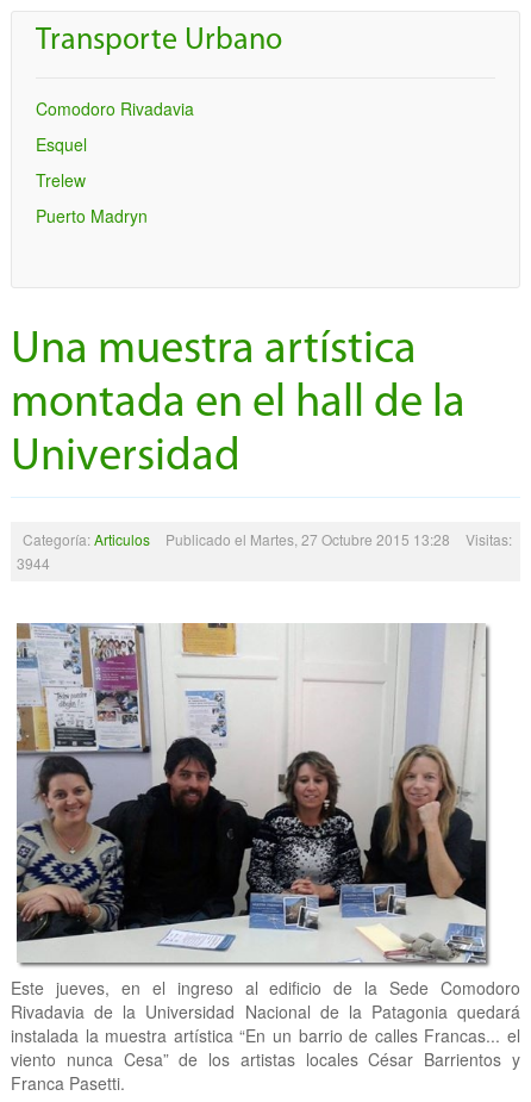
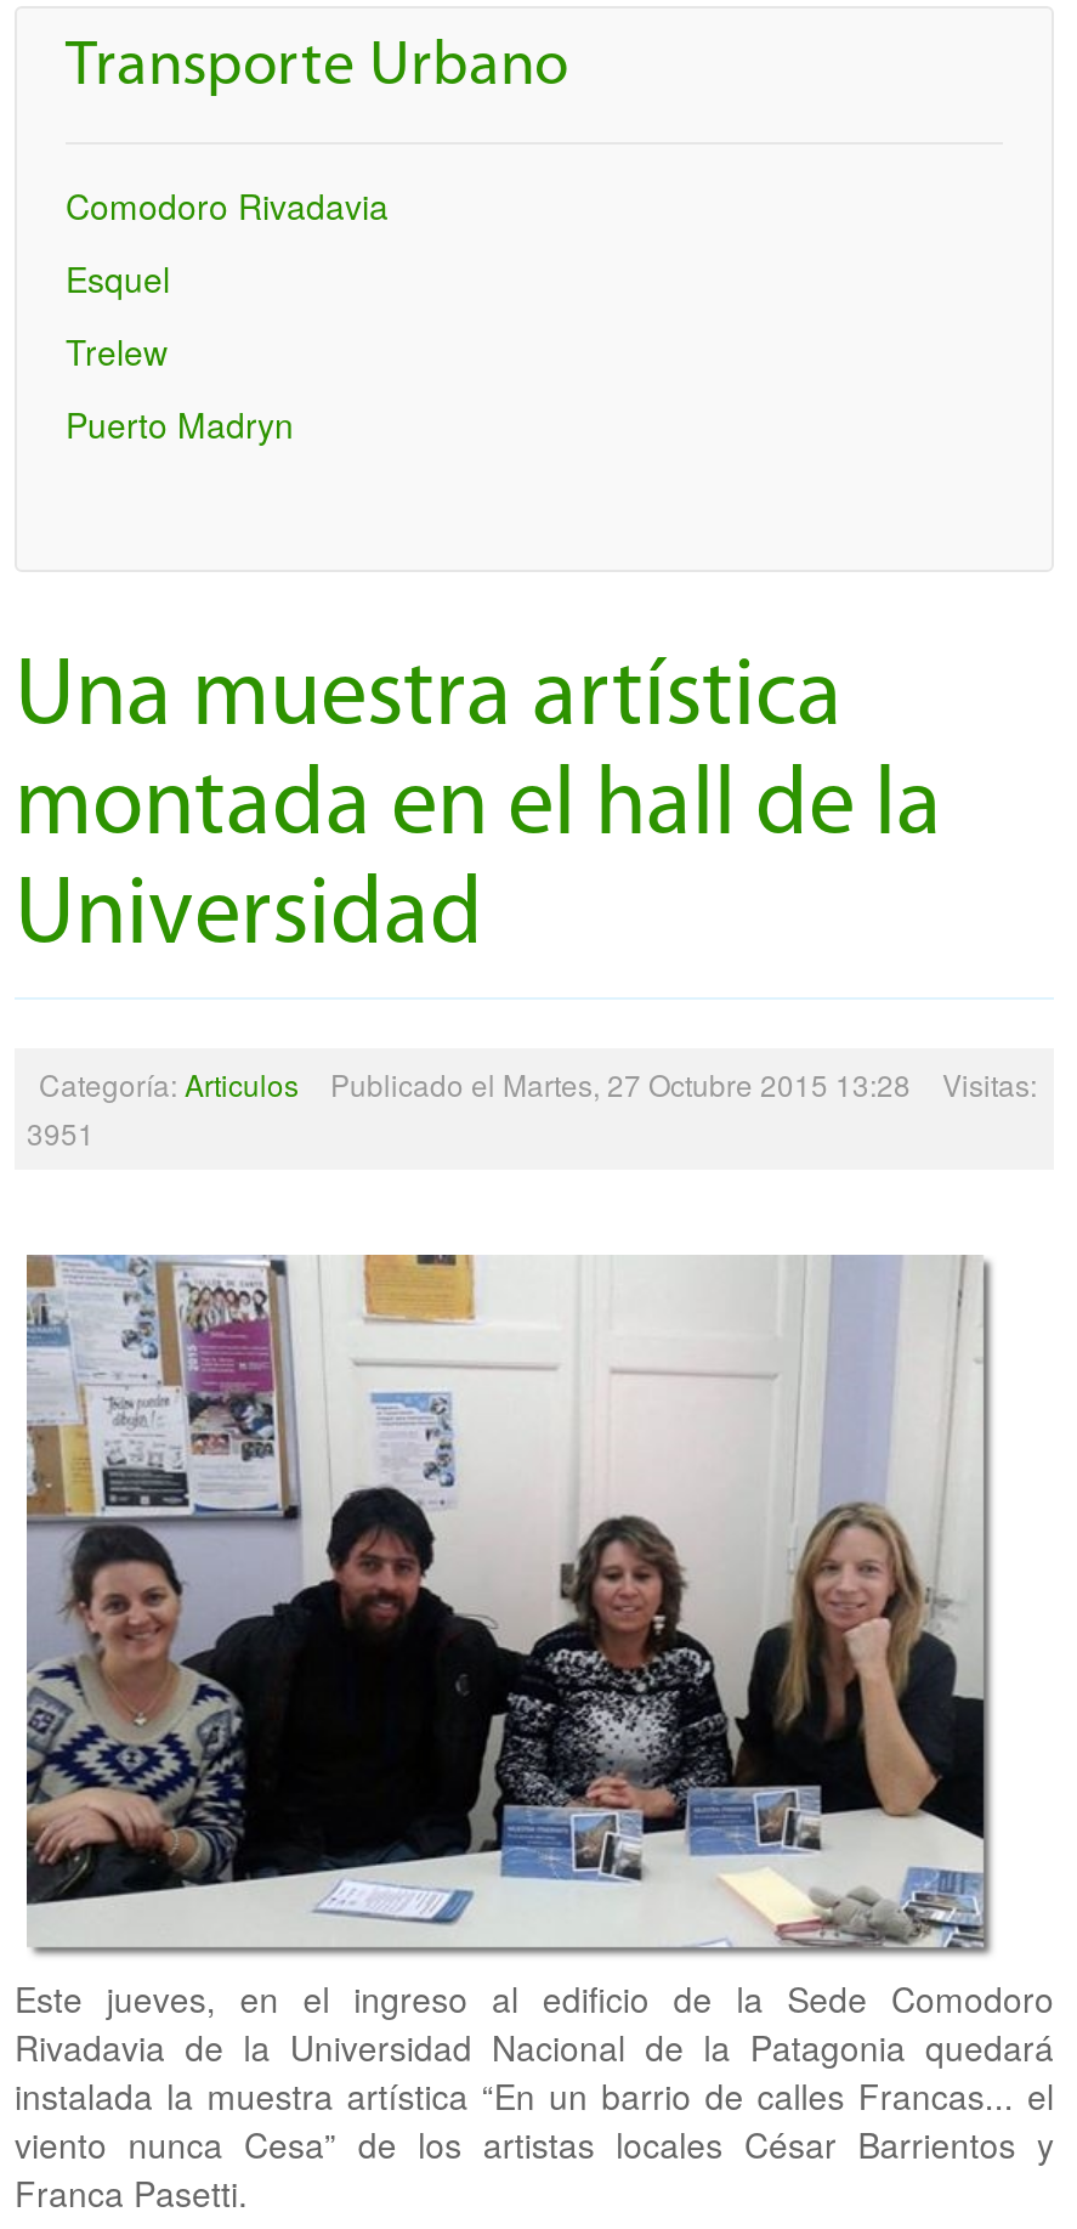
[17,553,50,573] 3944 -> [27,1111,95,1153] 3951

